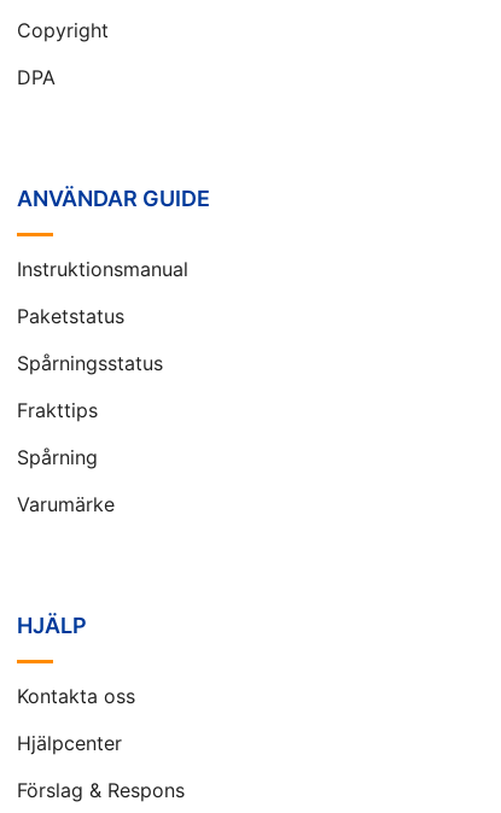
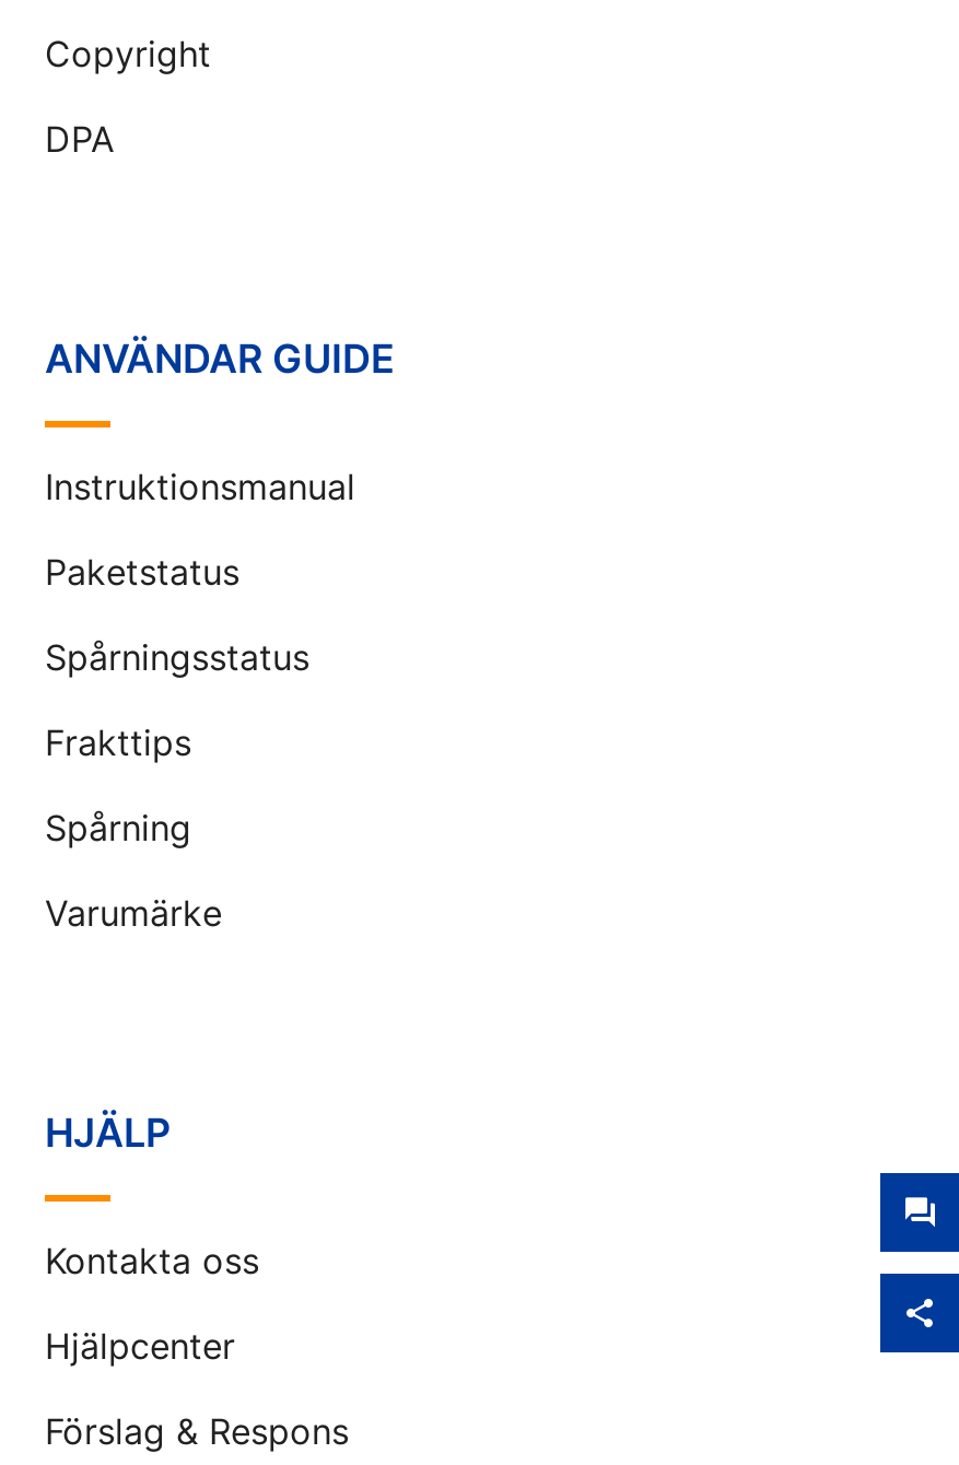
none -> [878,1171,952,1254] [image]
none -> [878,1271,952,1355] [image]

